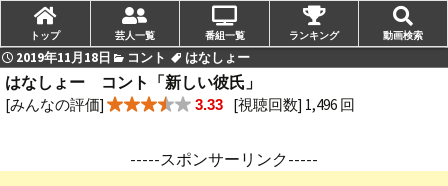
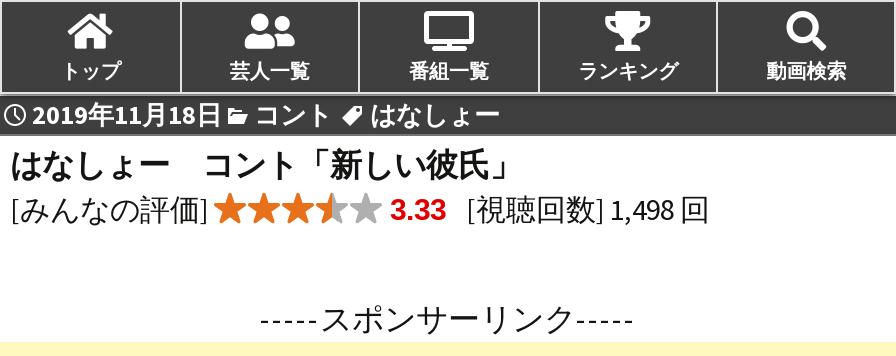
[195,95,355,114] 3.33 [視聴回数] 1,496 回 -> [390,190,710,228] 3.33 [視聴回数] 1,498 回

